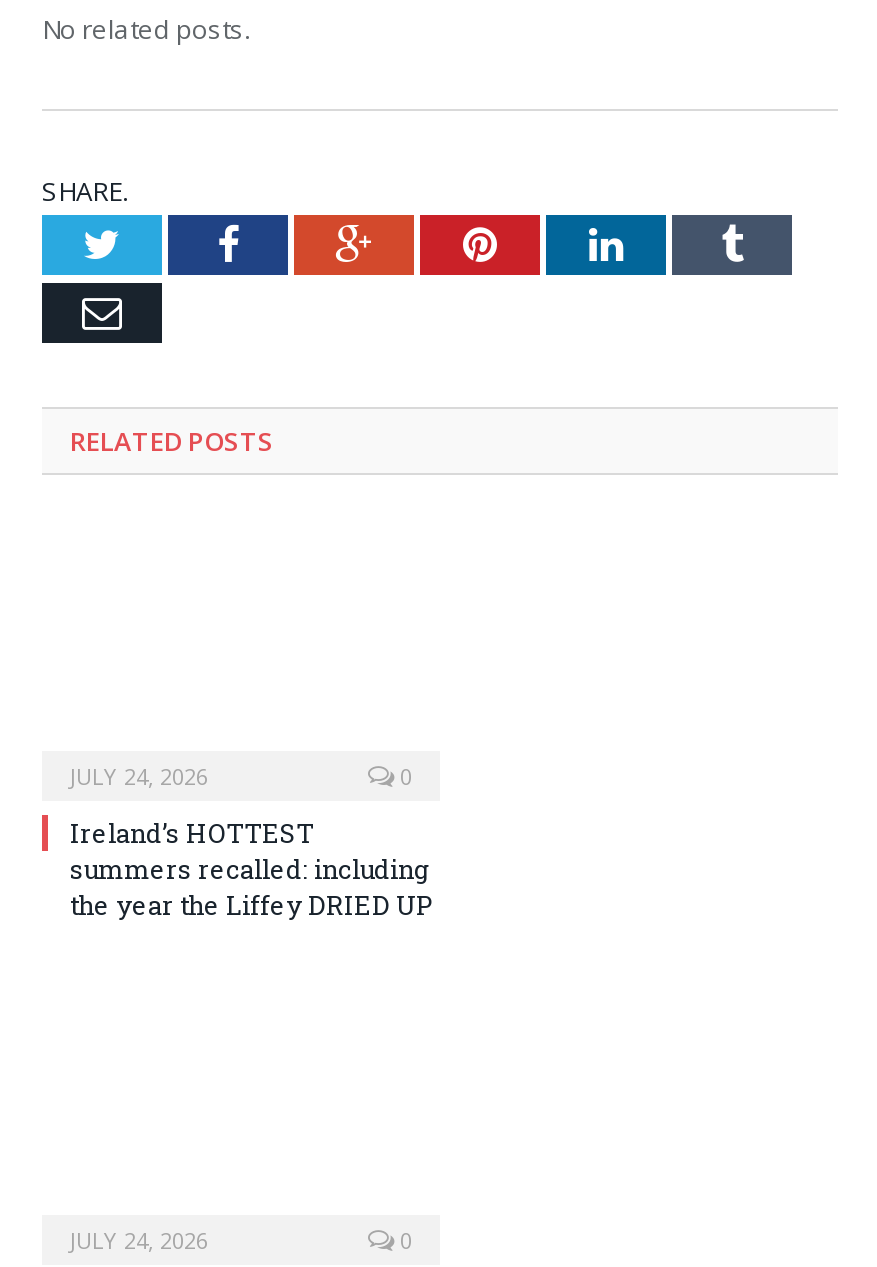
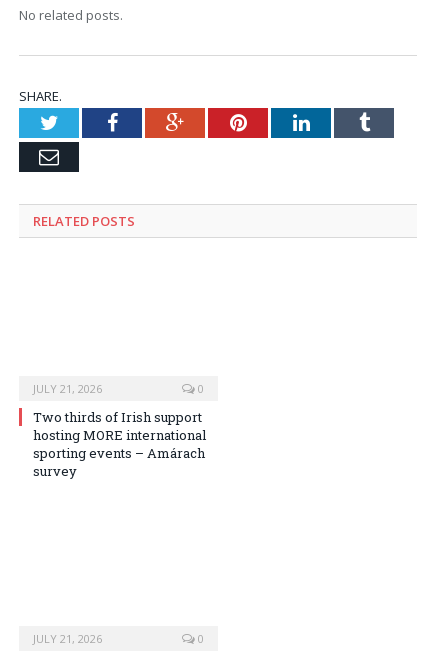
[70,762,208,792] JULY 24, 2026 -> [33,381,102,396] JULY 21, 2026
[70,816,434,924] Ireland’s HOTTEST | summers recalled: including | the year the Liffey DRIED UP -> [33,408,206,480] Two thirds of Irish support | hosting MORE international | sporting events – Amárach | survey
[70,1224,208,1254] JULY 24, 2026 -> [33,631,102,646] JULY 21, 2026

